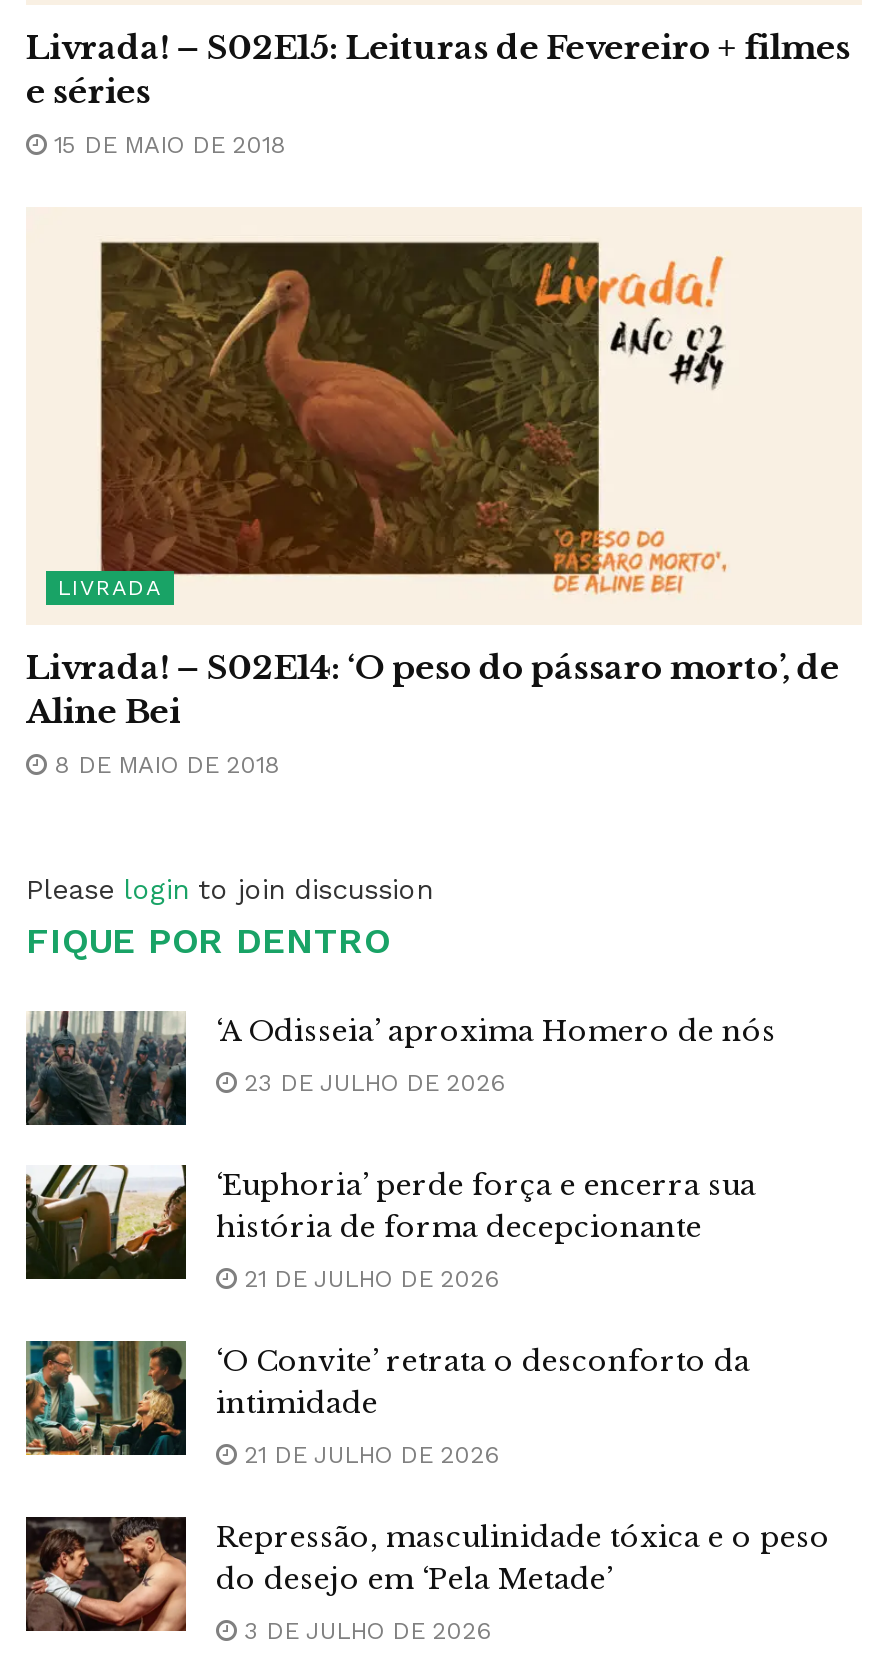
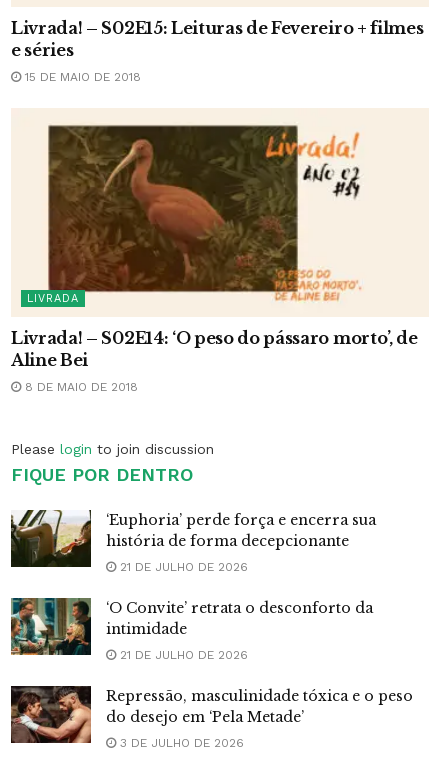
[26,1009,776,1125] [image] | ‘A Odisseia’ aproxima Homero de nós | 23 DE JULHO DE 2026 -> none

